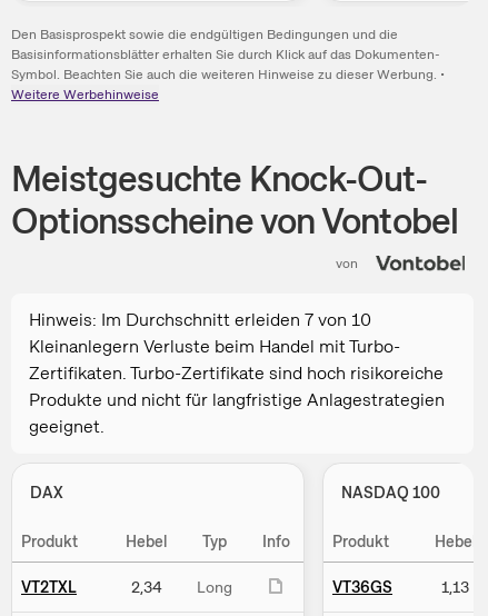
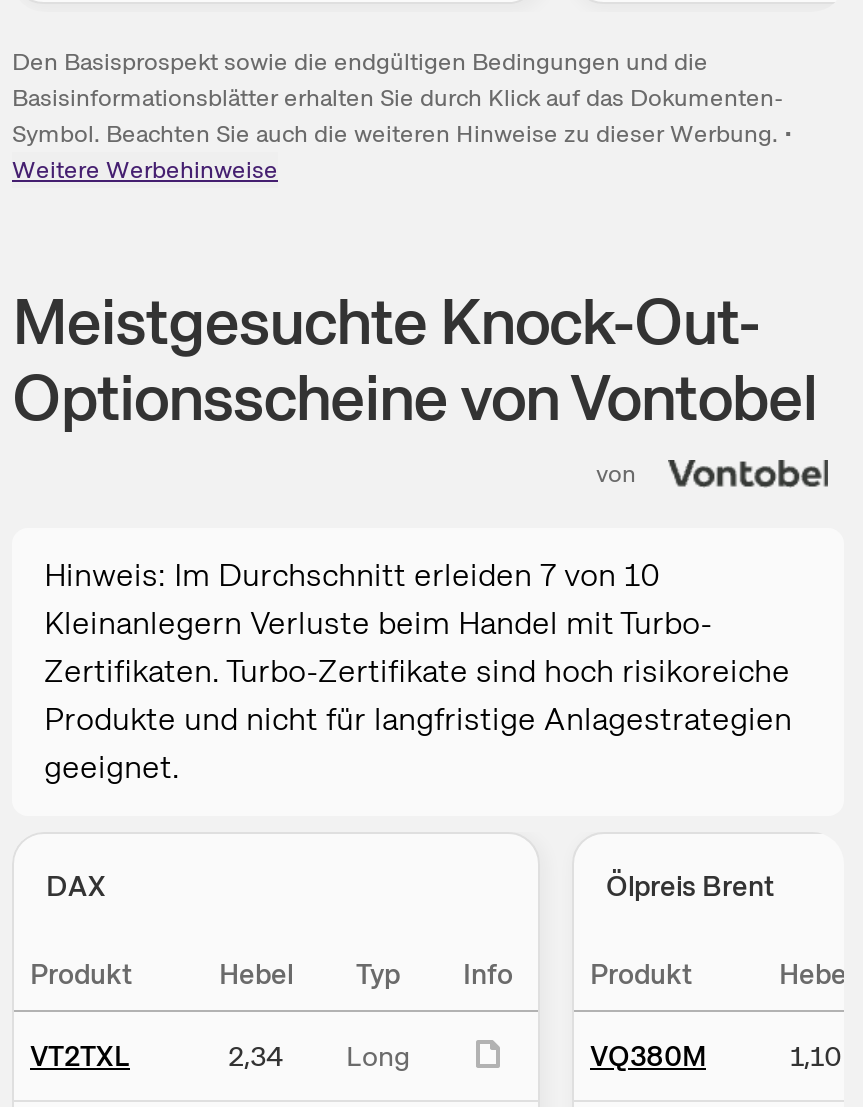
[341,483,440,503] NASDAQ 100 -> [606,868,774,904] Ölpreis Brent
[332,577,469,597] VT36GS | 1,13 -> [590,1038,842,1074] VQ380M | 1,10

